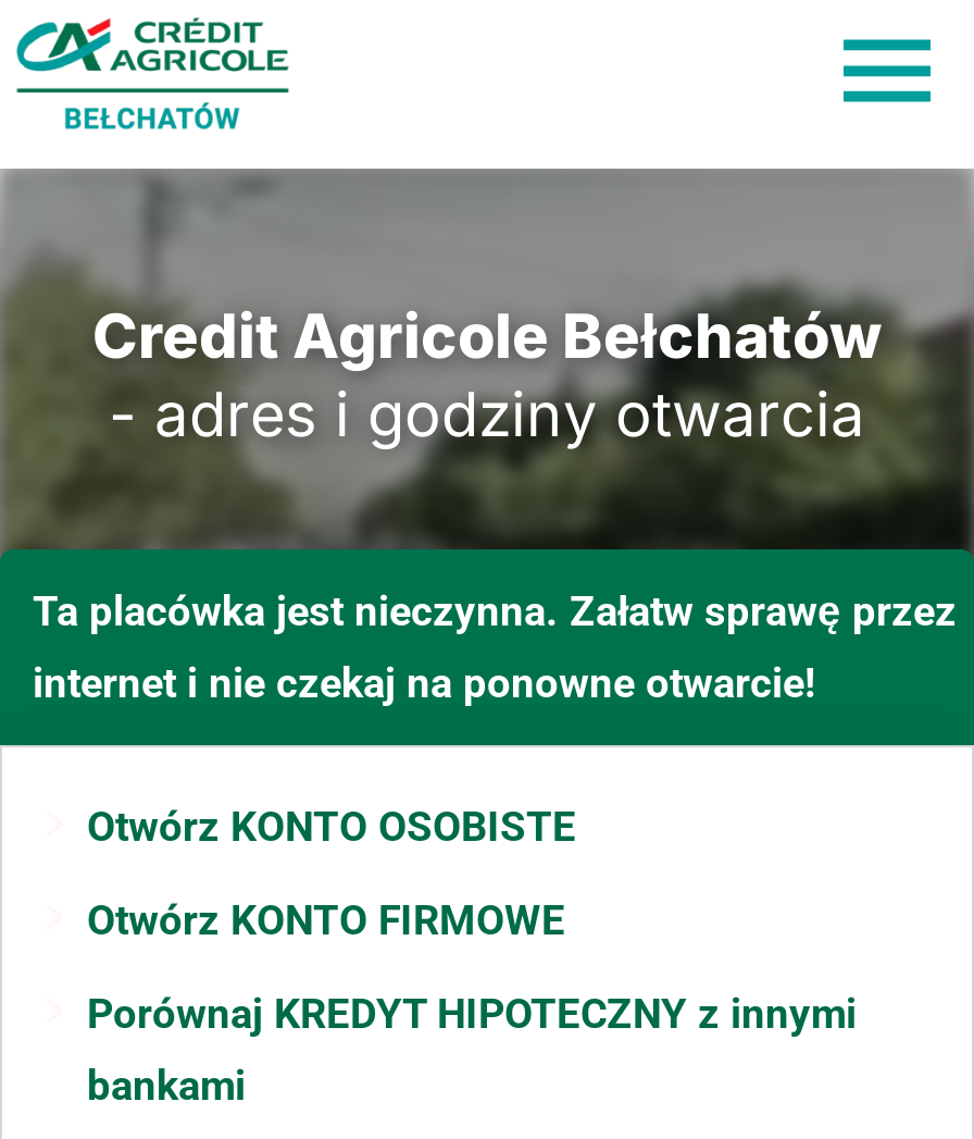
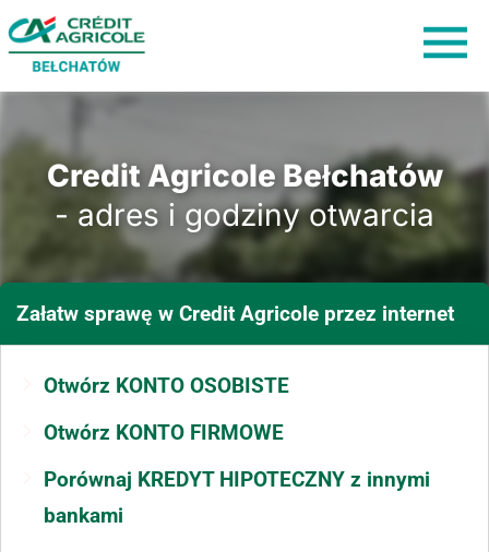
[33,586,957,708] Ta placówka jest nieczynna. Załatw sprawę przez | internet i nie czekaj na ponowne otwarcie! -> [16,301,454,326] Załatw sprawę w Credit Agricole przez internet

